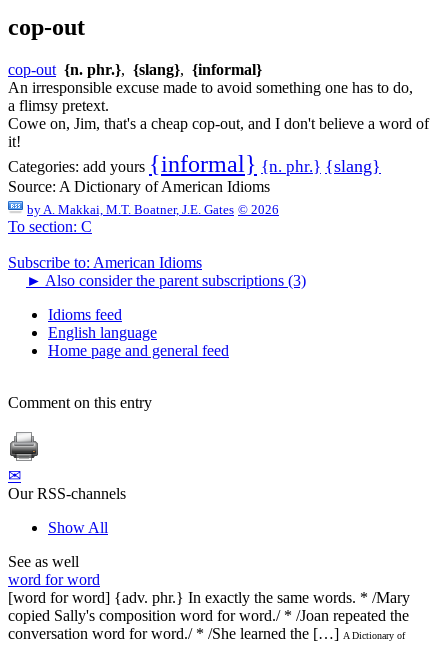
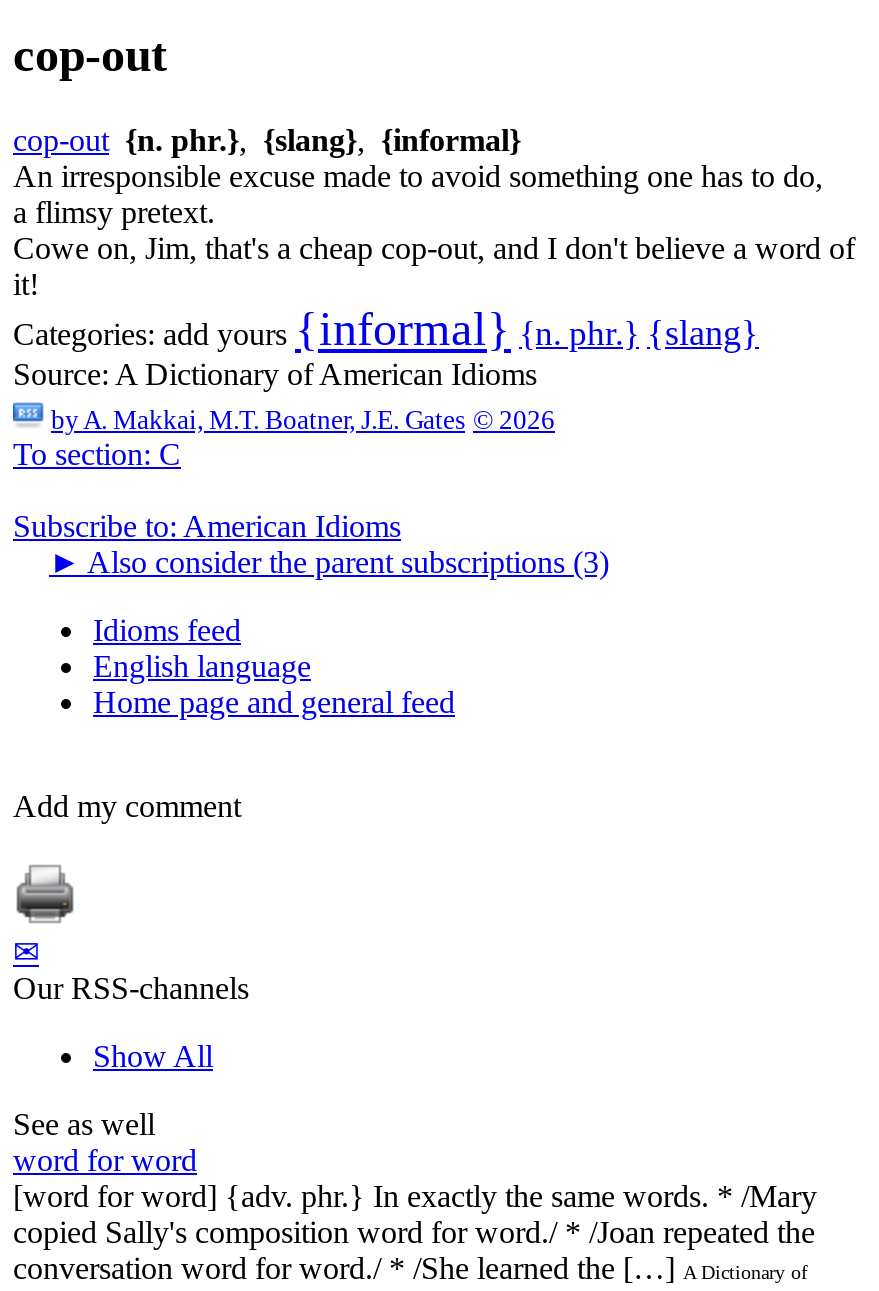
[8,394,152,411] Comment on this entry -> [13,789,241,823] Add my comment

